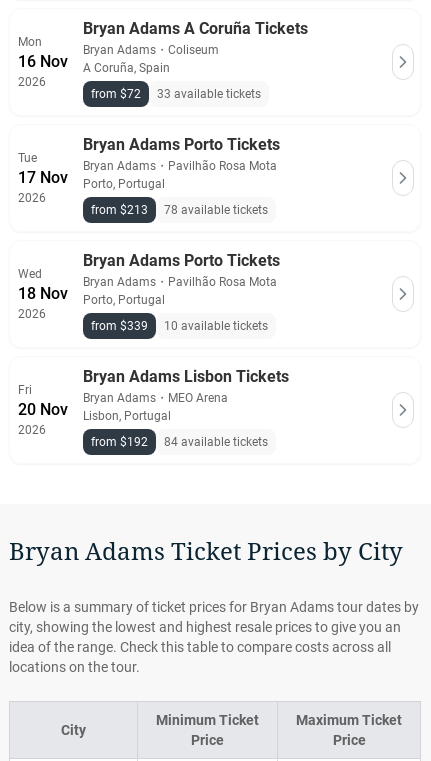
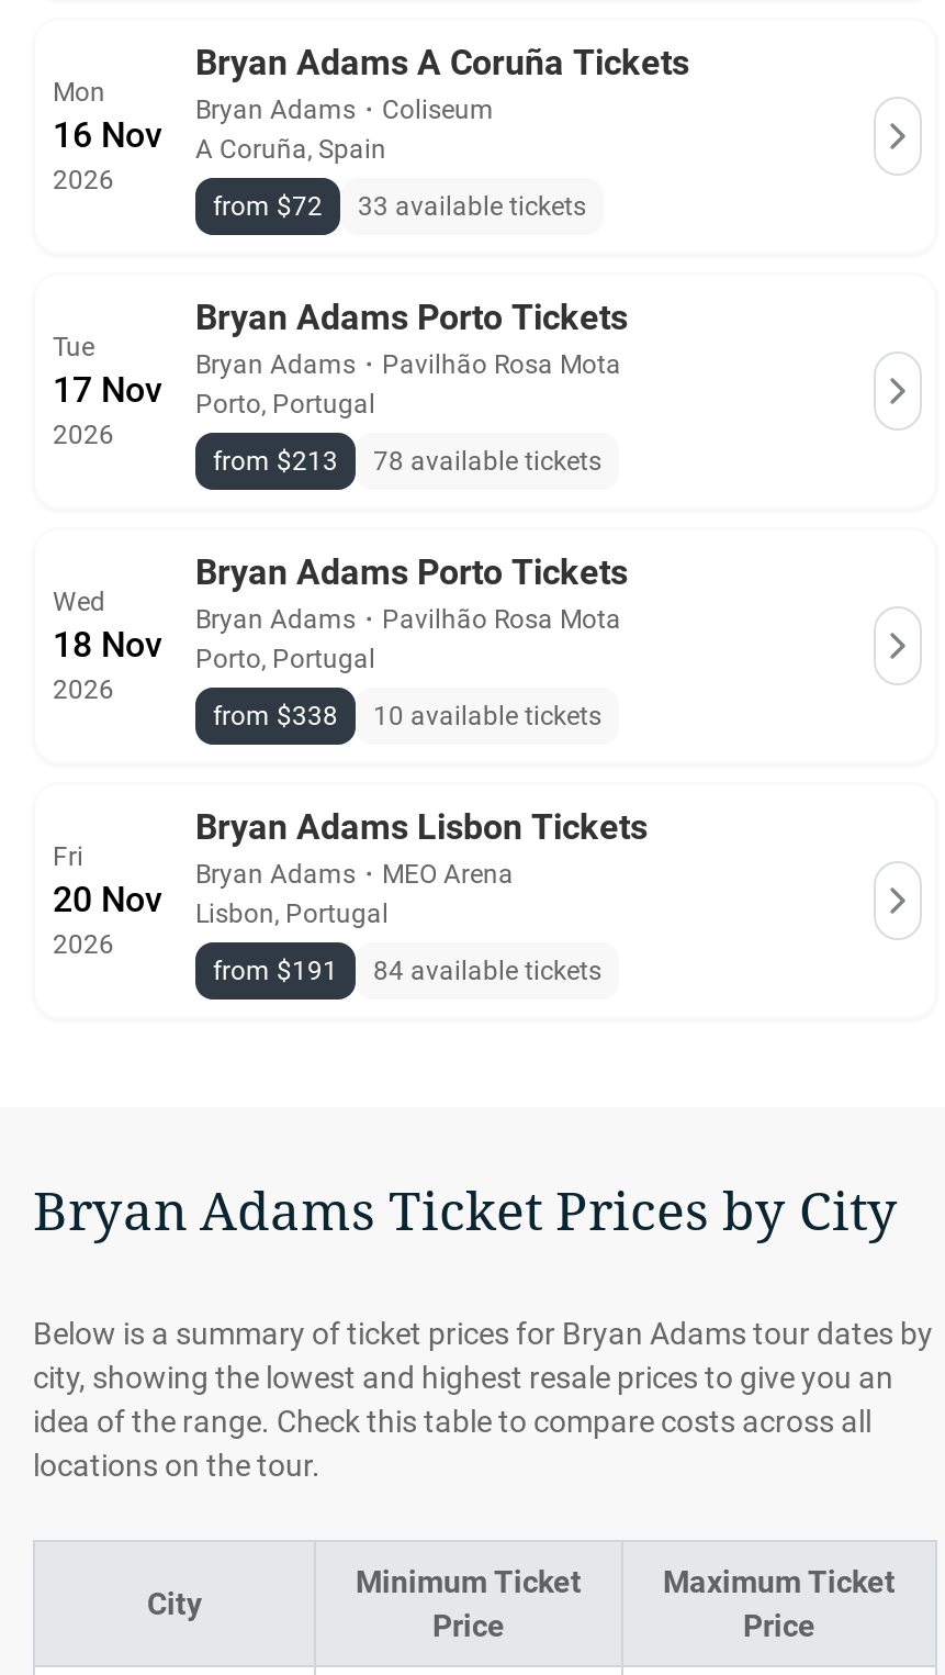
[91,319,268,333] from $339 10 available tickets -> [213,701,601,732] from $338 10 available tickets
[91,435,268,449] from $192 84 available tickets -> [213,956,601,986] from $191 84 available tickets

